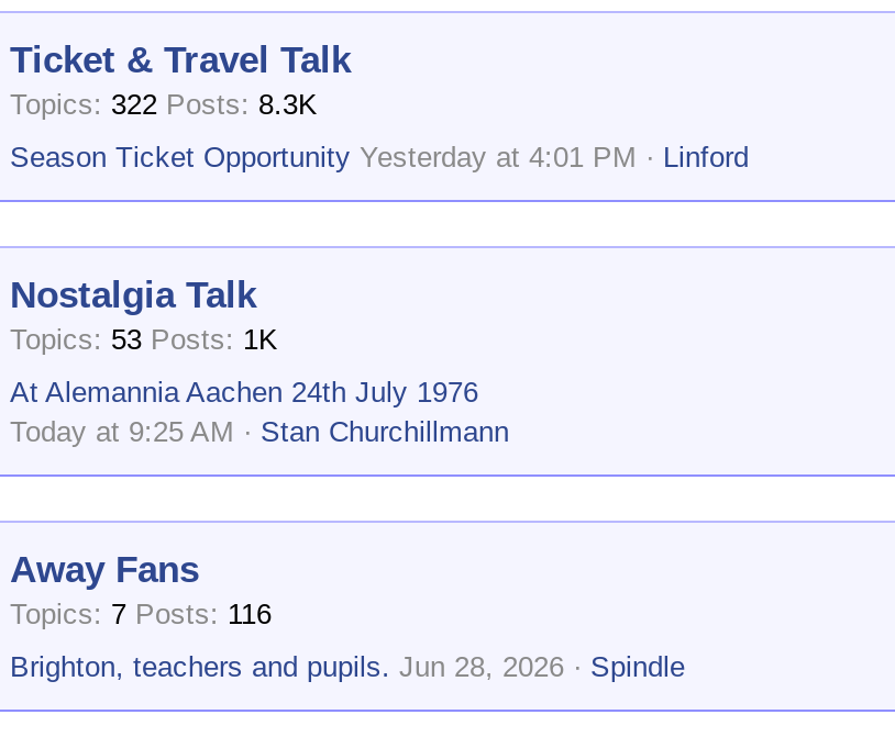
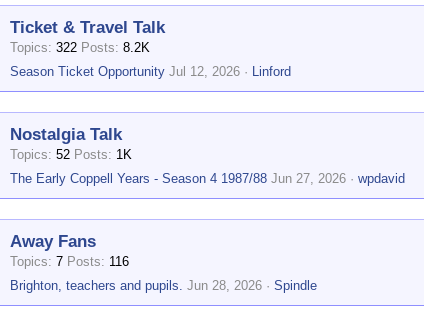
[10,88,318,121] Topics 322 Posts 8.3K -> [10,40,150,55] Topics 322 Posts 8.2K
[10,141,637,174] Season Ticket Opportunity Yesterday at 4:01 PM -> [10,64,240,79] Season Ticket Opportunity Jul 12, 2026
[10,323,278,356] Topics 53 Posts 1K -> [10,147,132,162] Topics 52 Posts 1K
[10,376,509,448] At Alemannia Aachen 24th July 1976 | Today at 9:25 AM | Stan Churchillmann -> [10,171,405,186] The Early Coppell Years - Season 4 1987/88 Jun 27, 2026 | wpdavid

